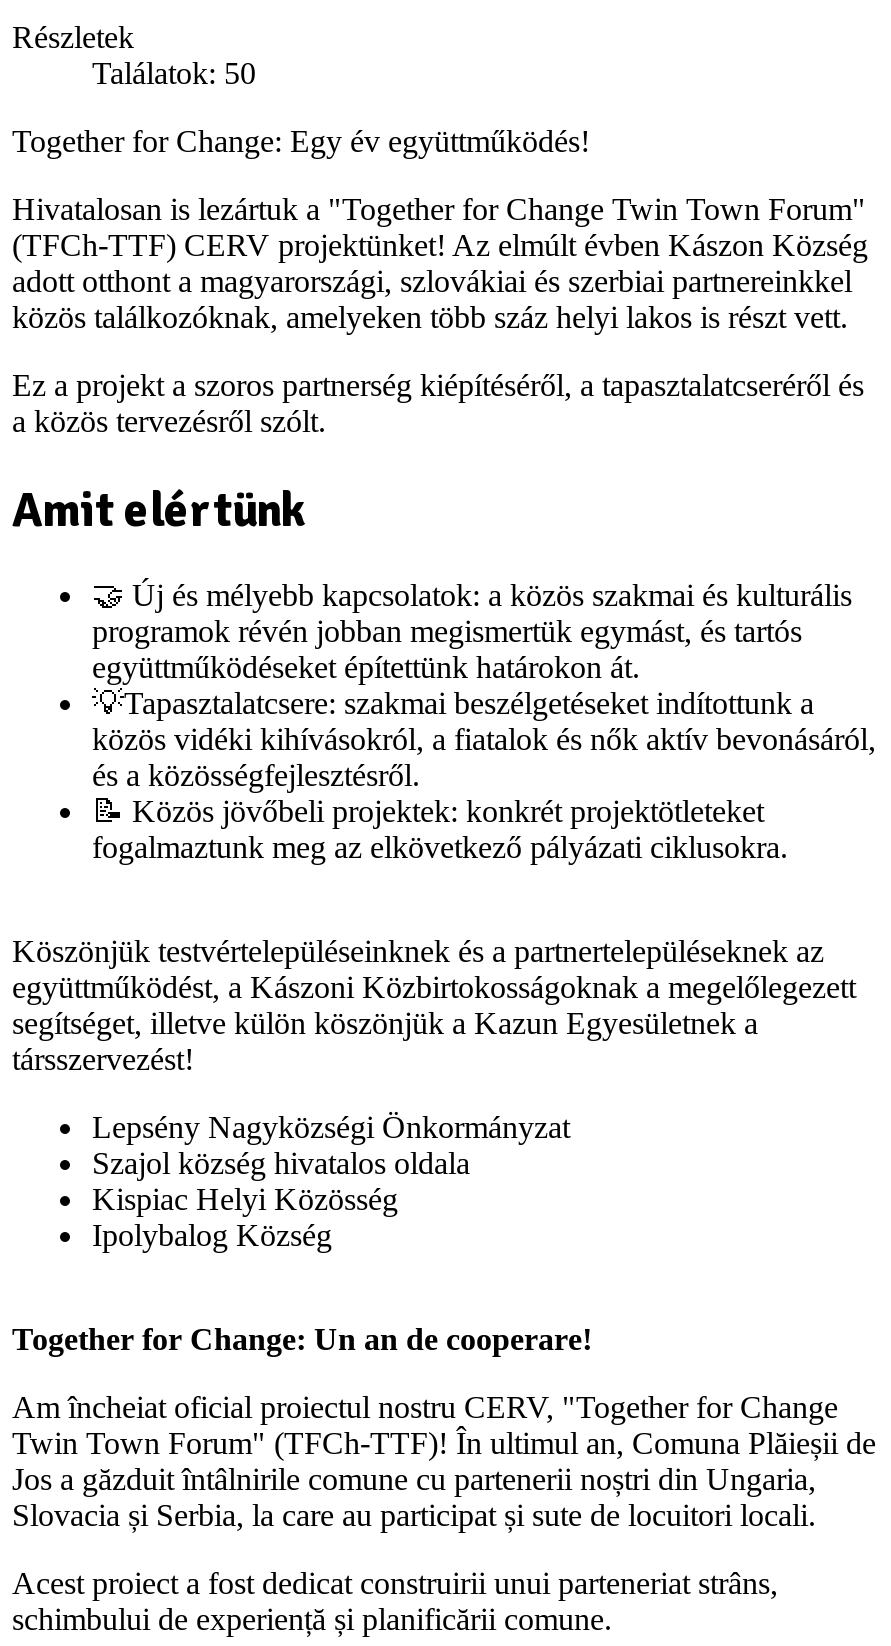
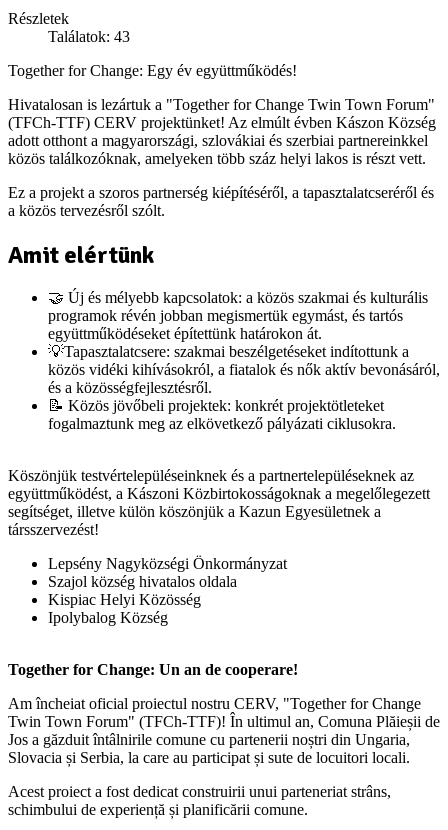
[92,55,256,89] Találatok: 50 -> [48,28,130,45] Találatok: 43

